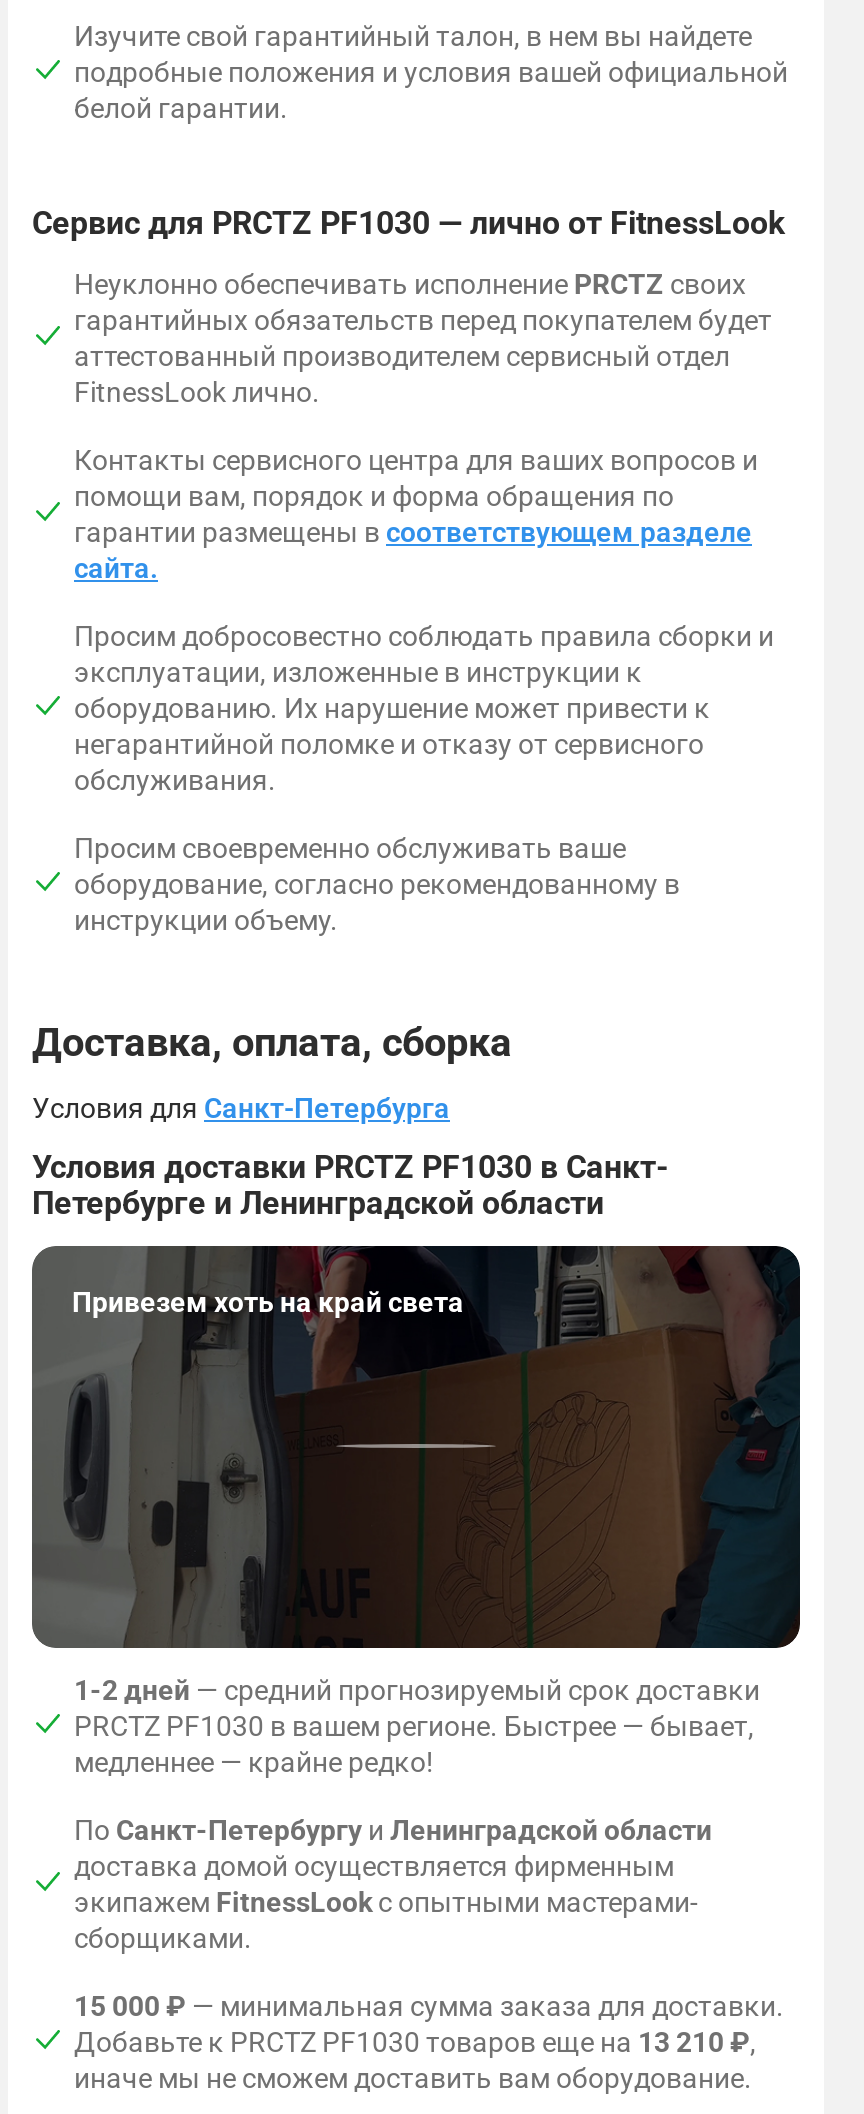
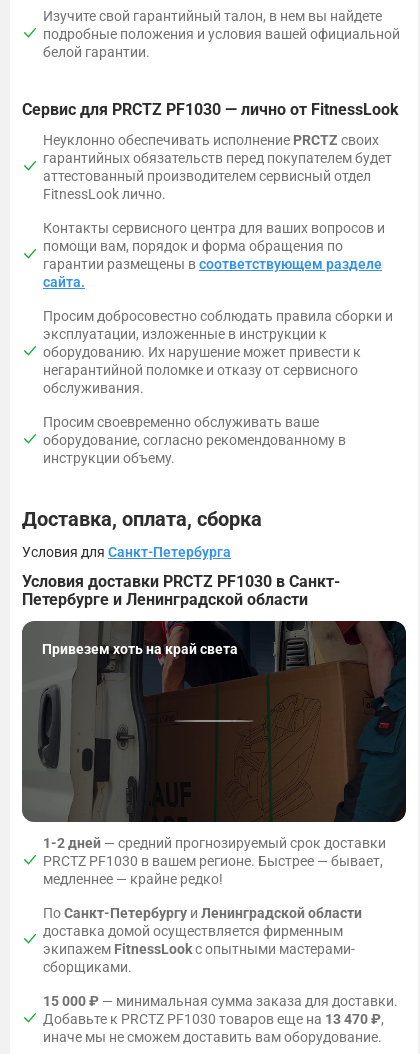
[74,2025,756,2057] Добавьте к PRCTZ PF1030 товаров еще на 13 210 ₽, -> [43,1011,384,1027] Добавьте к PRCTZ PF1030 товаров еще на 13 470 ₽,

